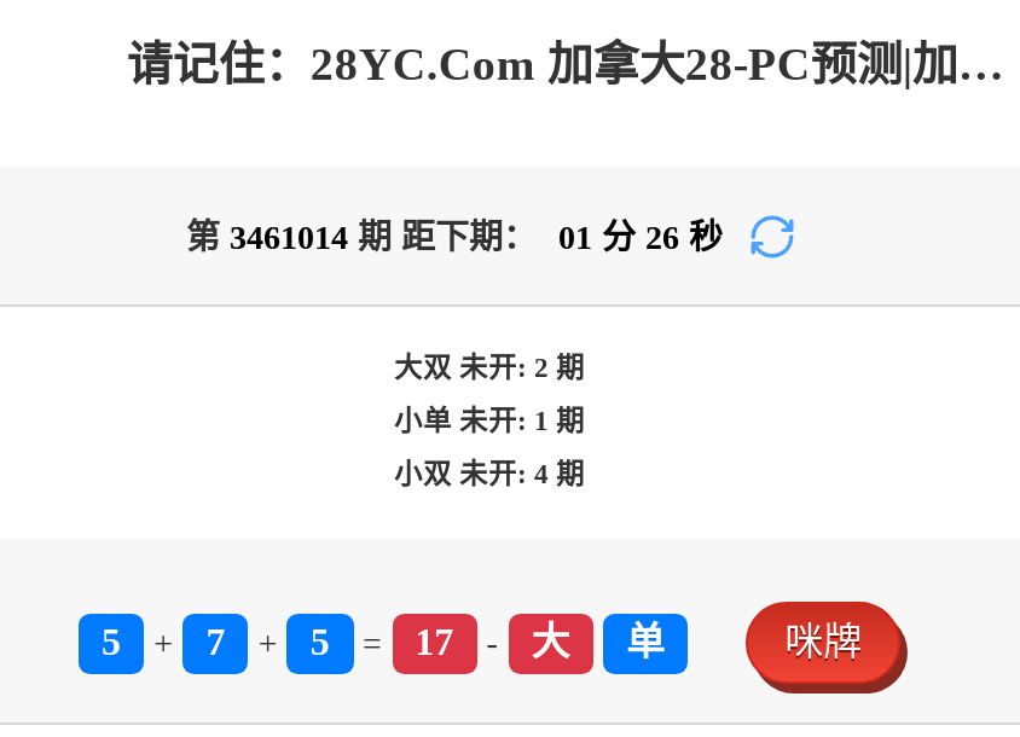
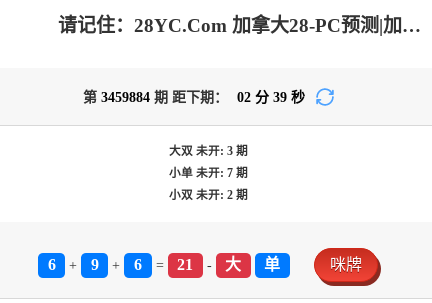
[186,220,723,256] 第3461014期 距下期： 01分 26秒 -> [82,90,304,105] 第3459884期 距下期： 02分 39秒
[394,353,585,384] 大双未开: 2期 -> [168,145,247,158] 大双未开: 3期
[394,406,585,437] 小单未开: 1期 -> [168,167,247,180] 小单未开: 7期
[394,459,585,491] 小双未开: 4期 -> [168,189,247,202] 小双未开: 2期
[102,621,121,662] 5 -> [47,256,55,273] 6
[206,621,225,662] 7 -> [91,256,99,273] 9
[310,621,330,662] 5 -> [134,256,142,273] 6
[415,621,453,662] 17 -> [177,256,193,273] 21

